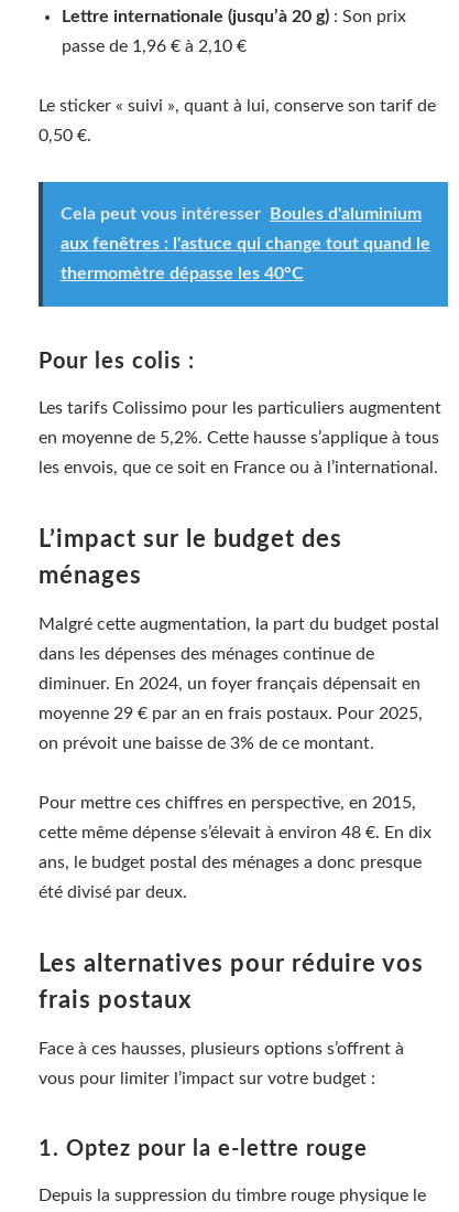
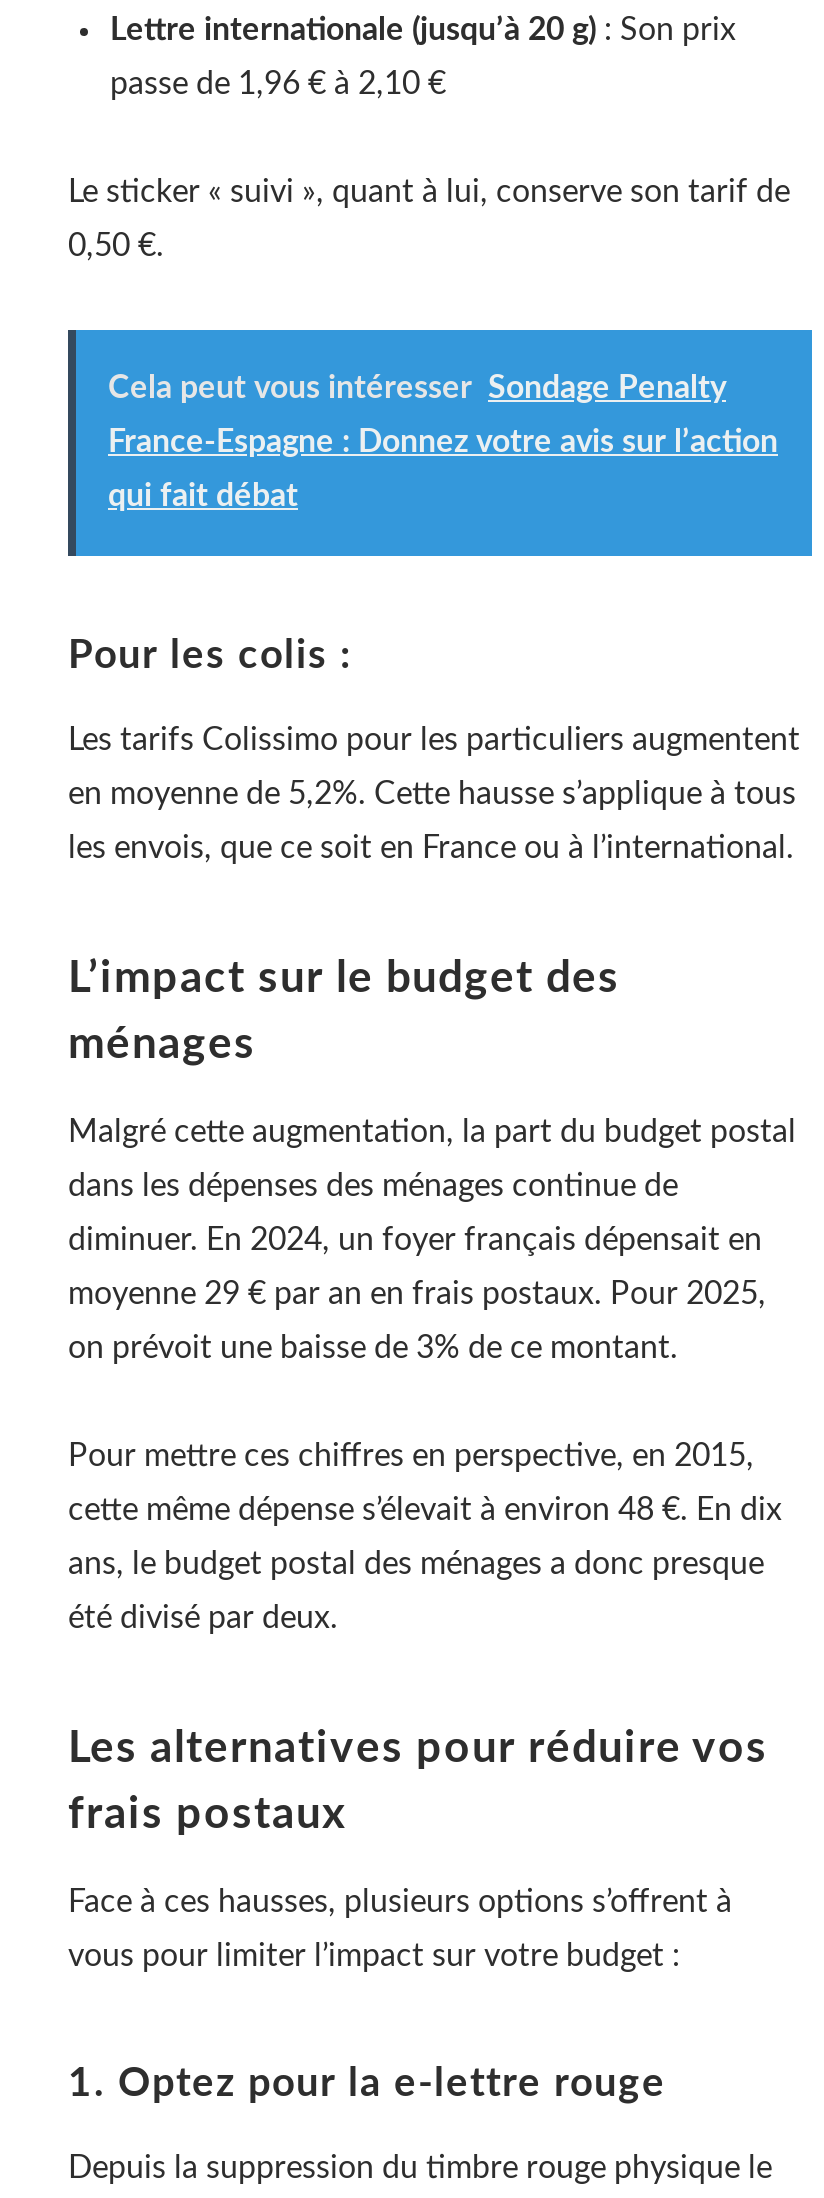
[61,205,422,222] Cela peut vous intéresser Boules d'aluminium -> [108,371,726,403] Cela peut vous intéresser Sondage Penalty
[61,234,430,252] aux fenêtres : l'astuce qui change tout quand le -> [108,425,778,457] France-Espagne : Donnez votre avis sur l’action
[61,264,304,282] thermomètre dépasse les 40°C -> [108,479,298,511] qui fait débat

